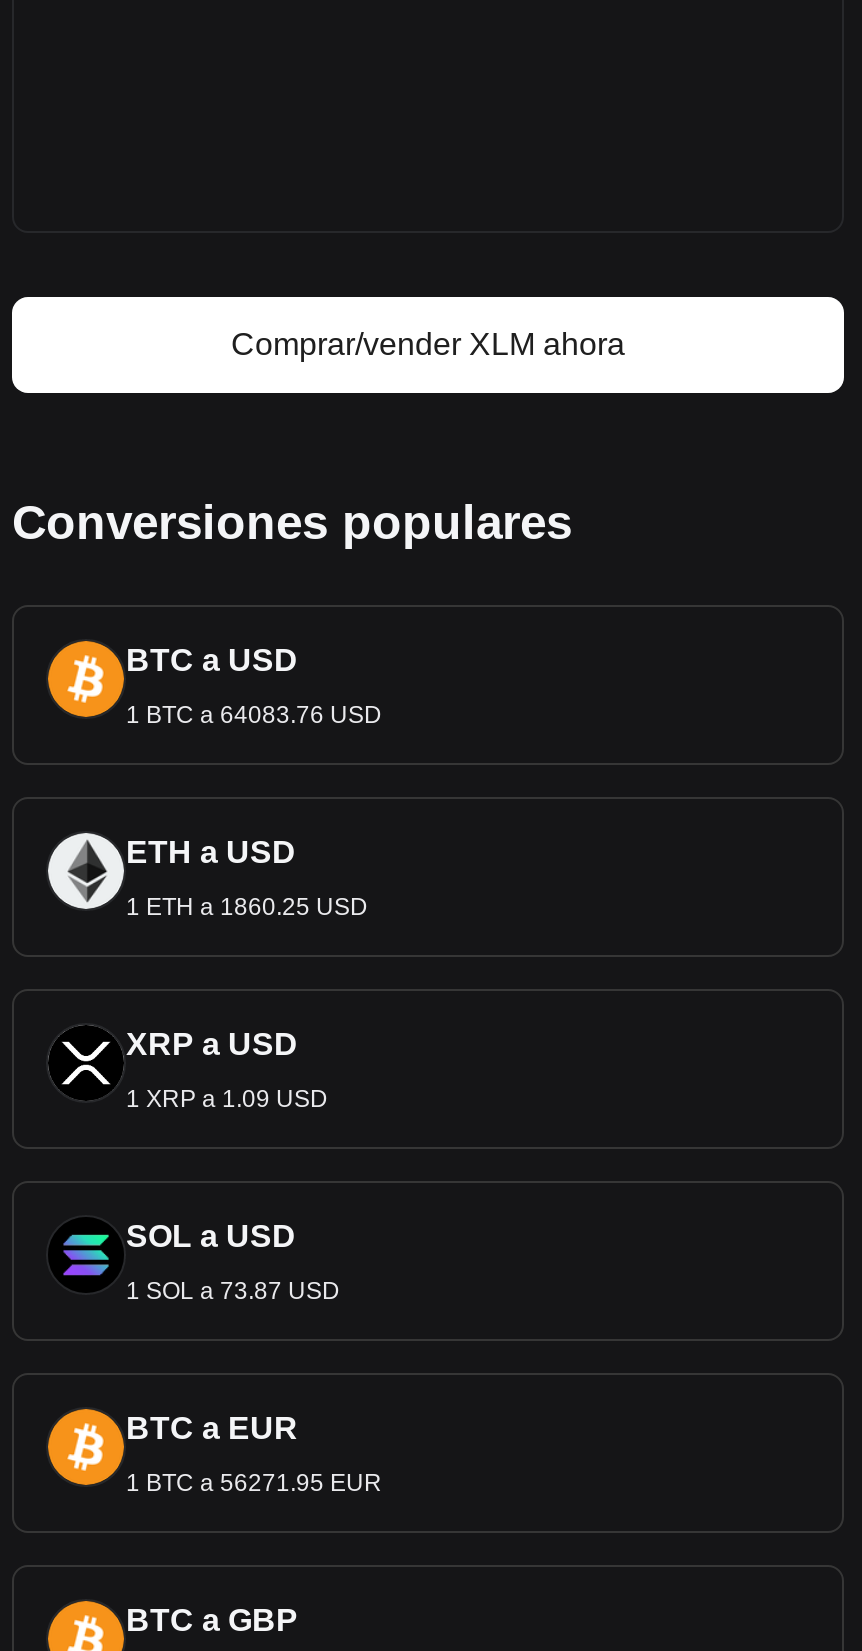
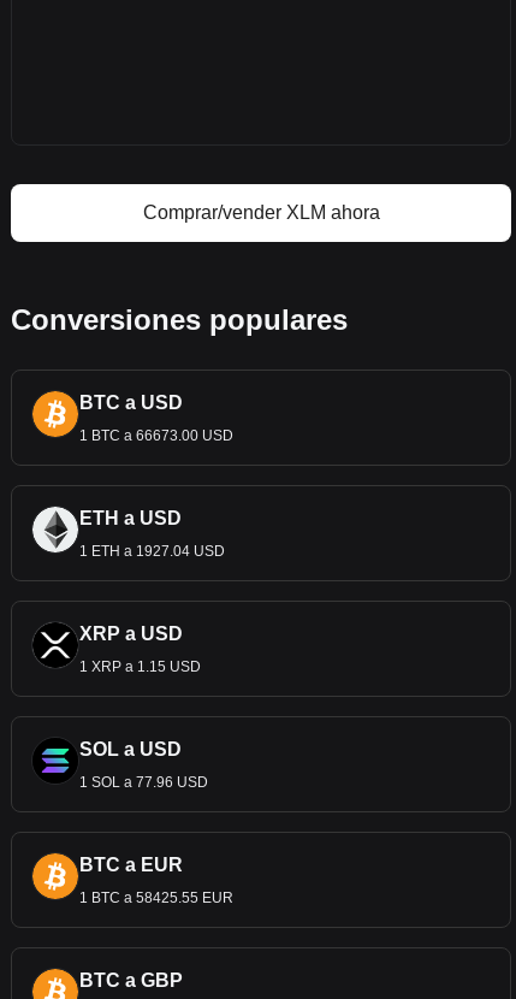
[126,701,382,729] 1 BTC a 64083.76 USD -> [79,427,233,444] 1 BTC a 66673.00 USD
[126,893,368,921] 1 ETH a 1860.25 USD -> [79,543,225,560] 1 ETH a 1927.04 USD
[126,1085,328,1113] 1 XRP a 1.09 USD -> [79,658,201,675] 1 XRP a 1.15 USD
[126,1277,340,1305] 1 SOL a 73.87 USD -> [79,774,208,791] 1 SOL a 77.96 USD
[126,1469,382,1497] 1 BTC a 56271.95 EUR -> [79,889,233,906] 1 BTC a 58425.55 EUR

